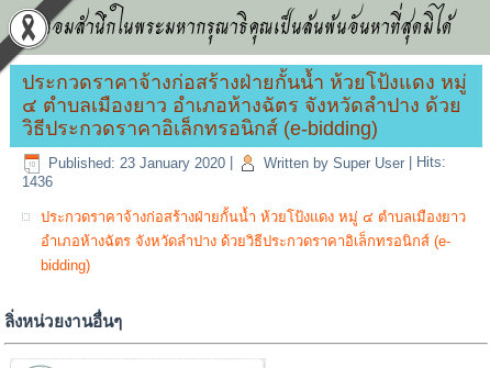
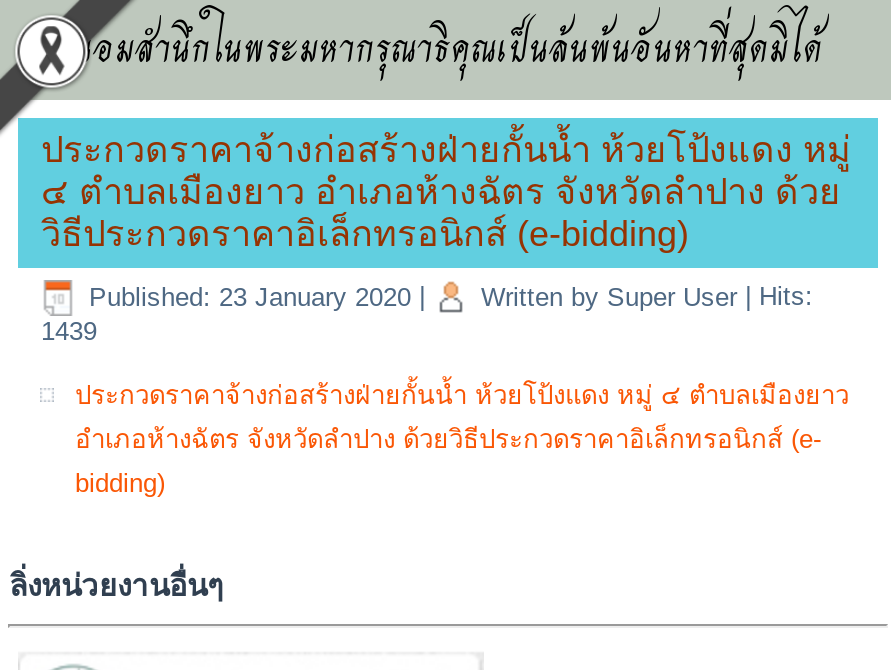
[23,174,53,191] 1436 -> [41,317,97,347] 1439

